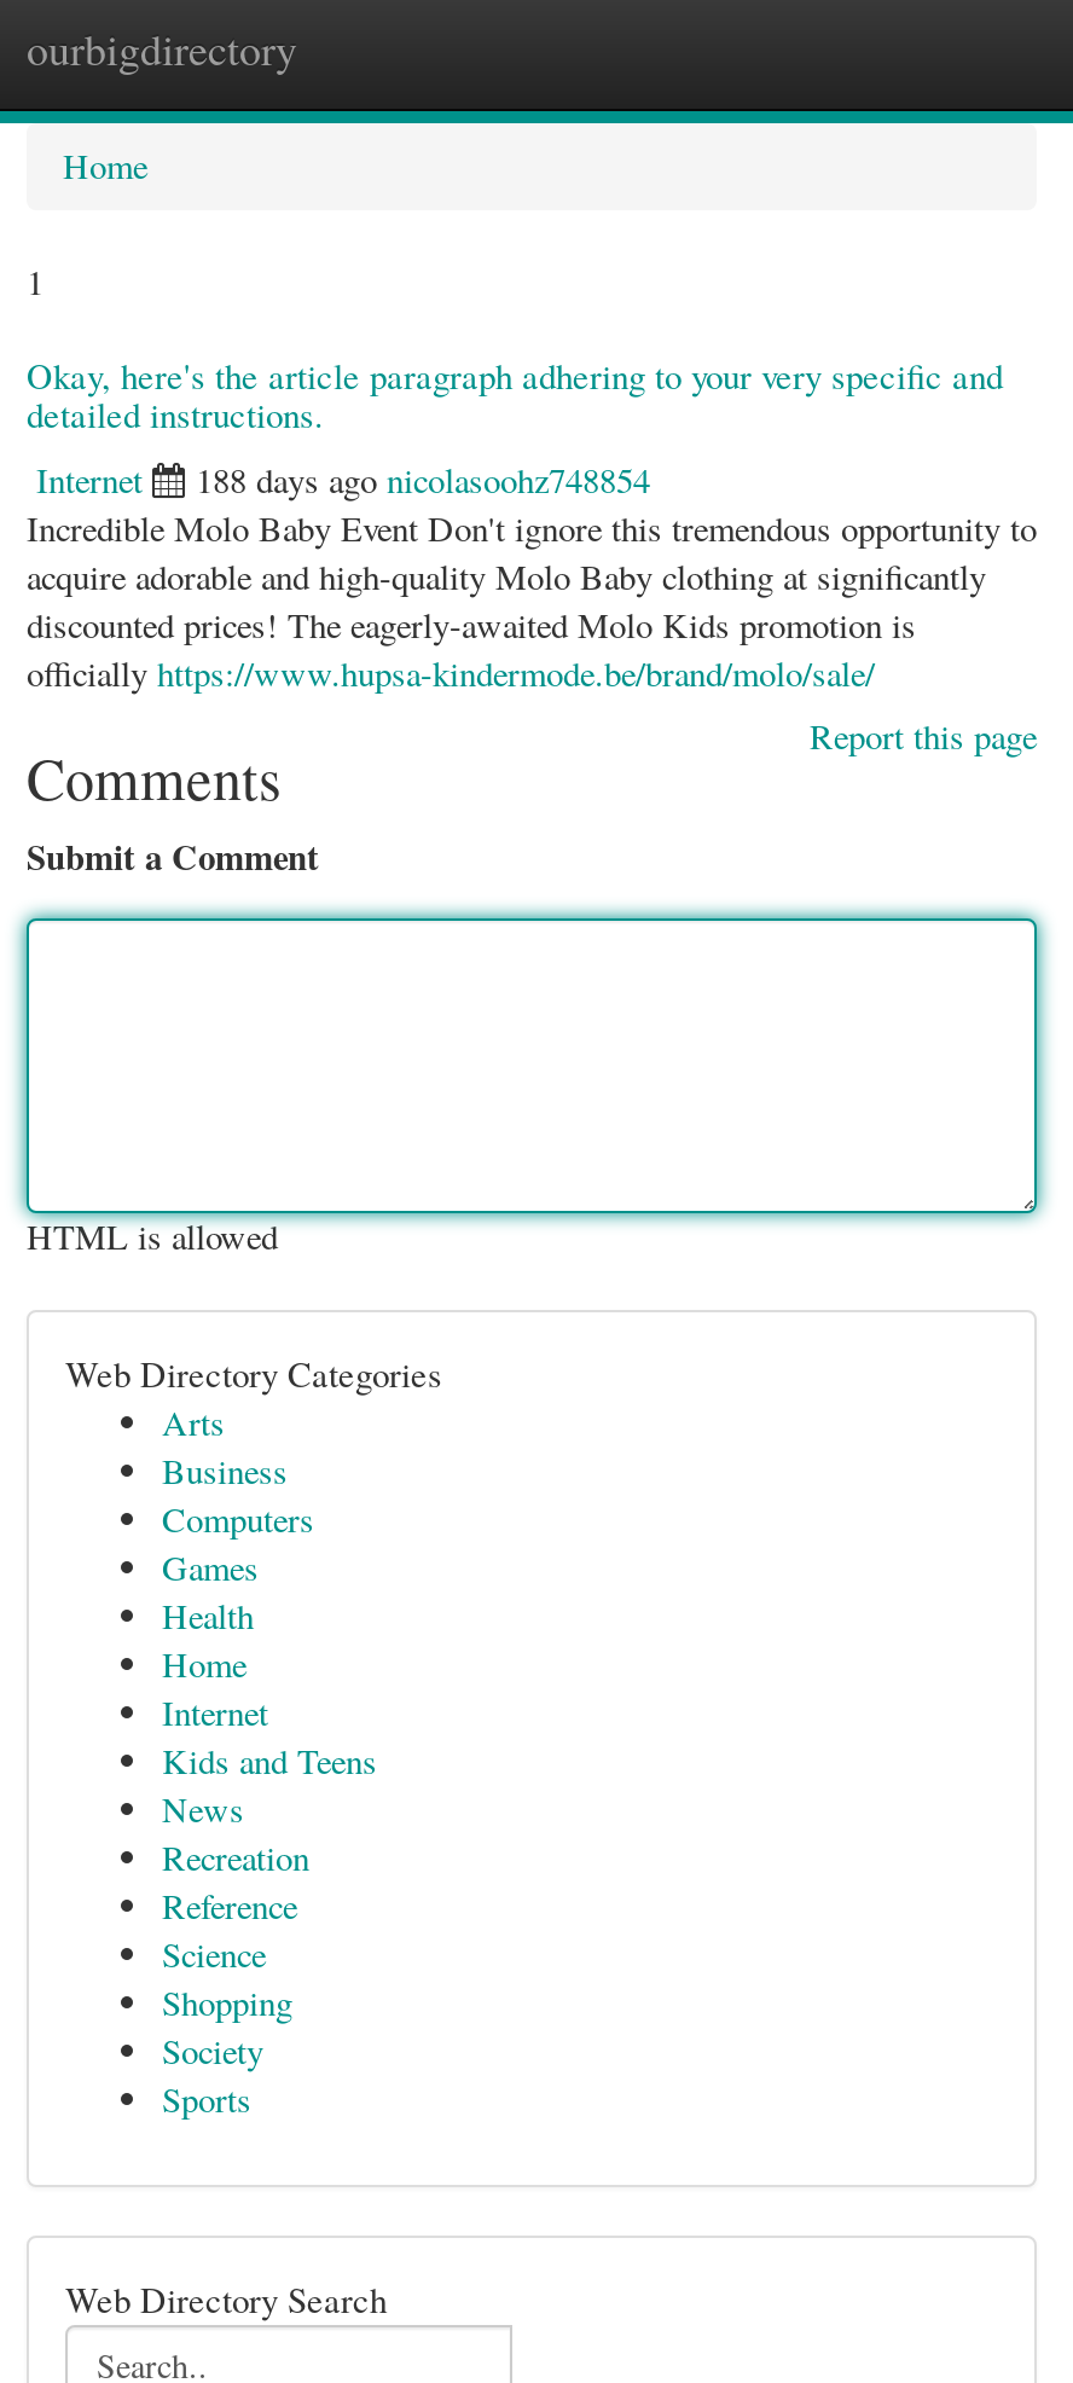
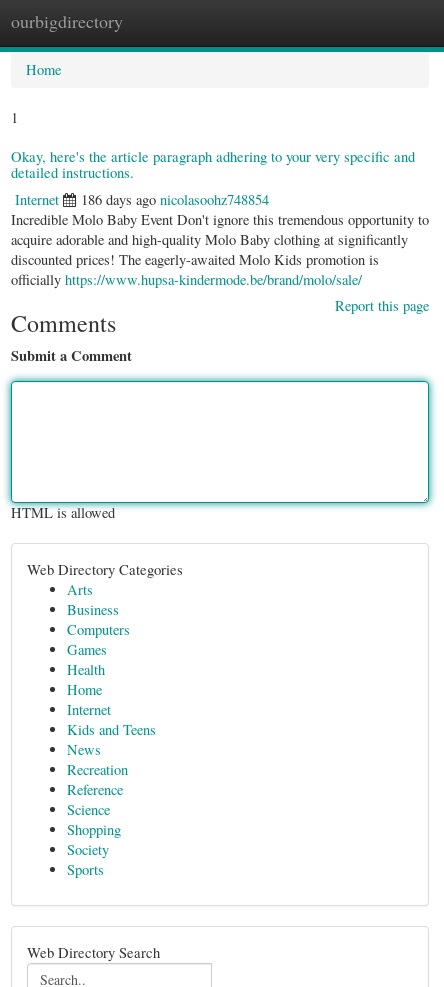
[196,457,650,503] 188 days ago nicolasoohz748854 -> [81,190,269,209] 186 days ago nicolasoohz748854

